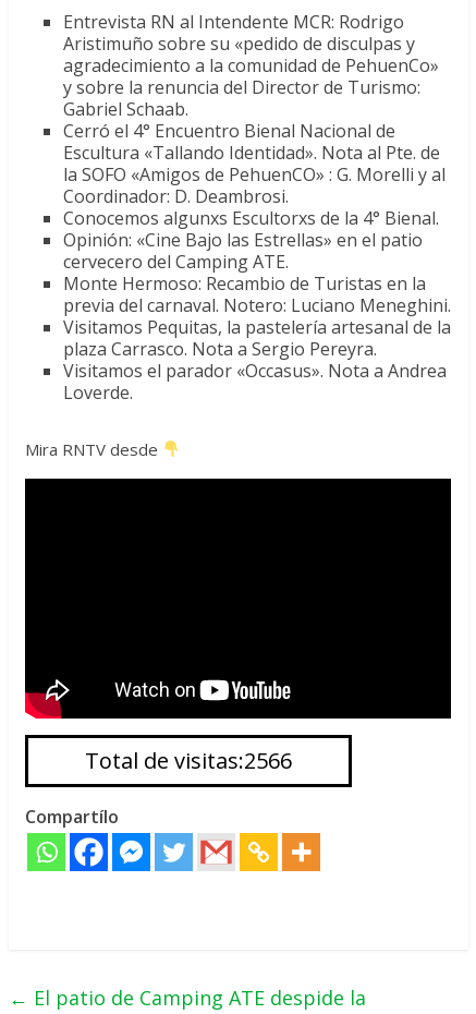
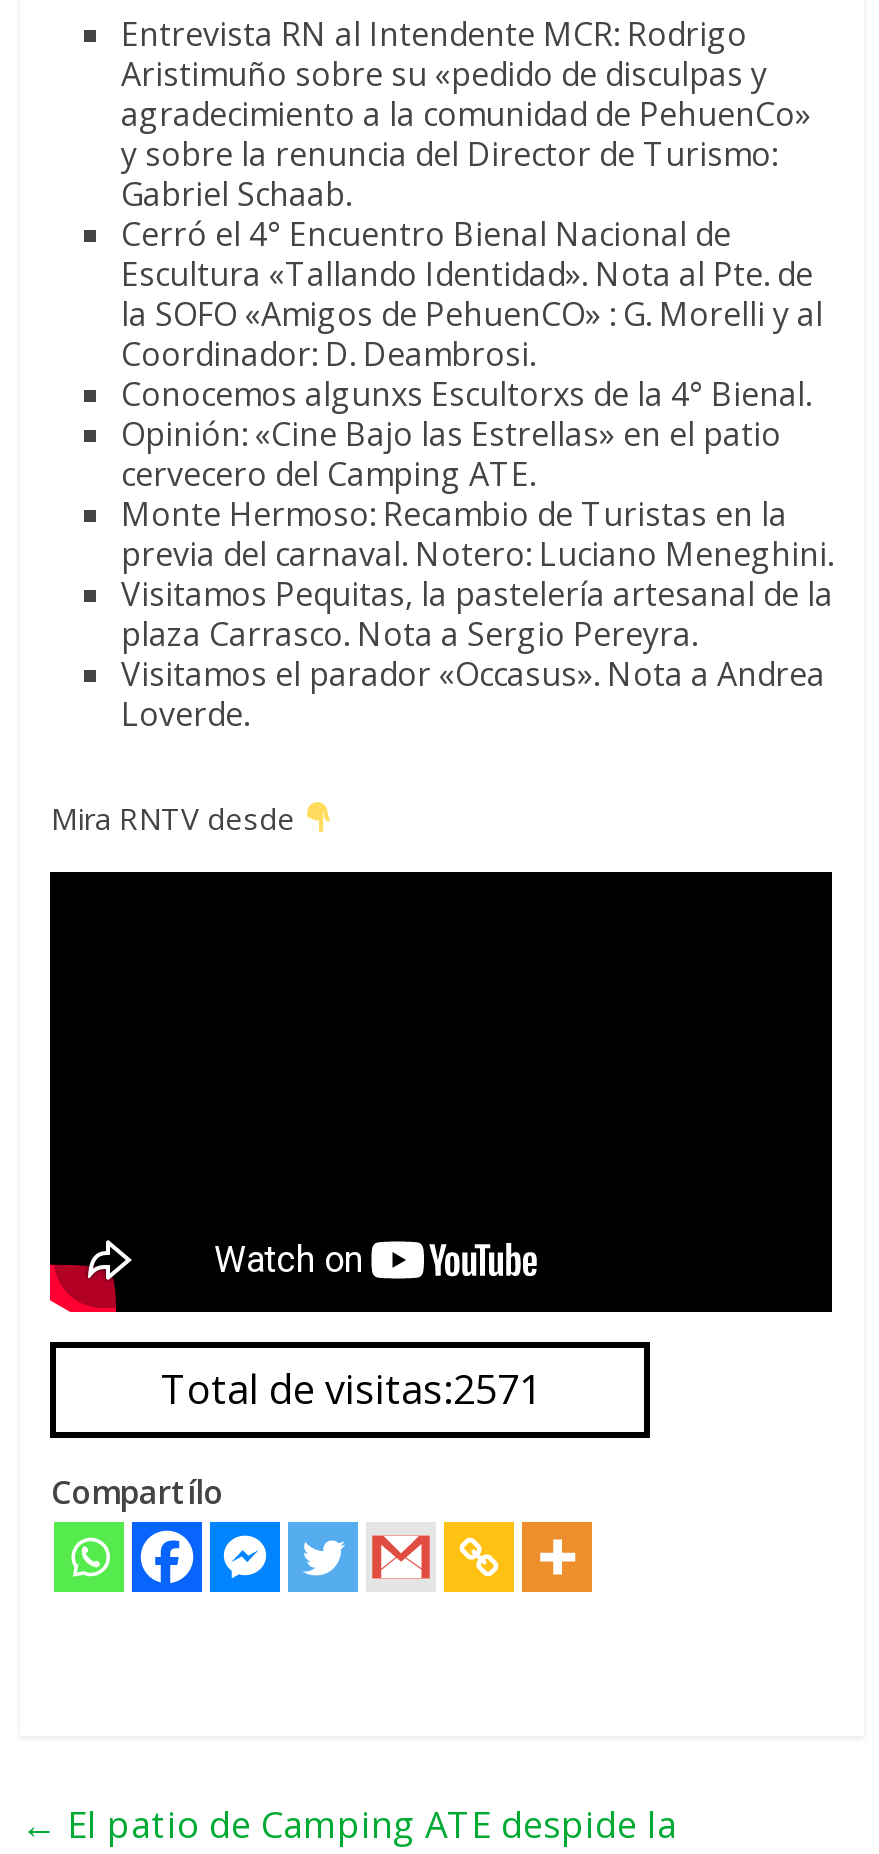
[85,746,292,775] Total de visitas:2566 -> [161,1362,541,1416] Total de visitas:2571

